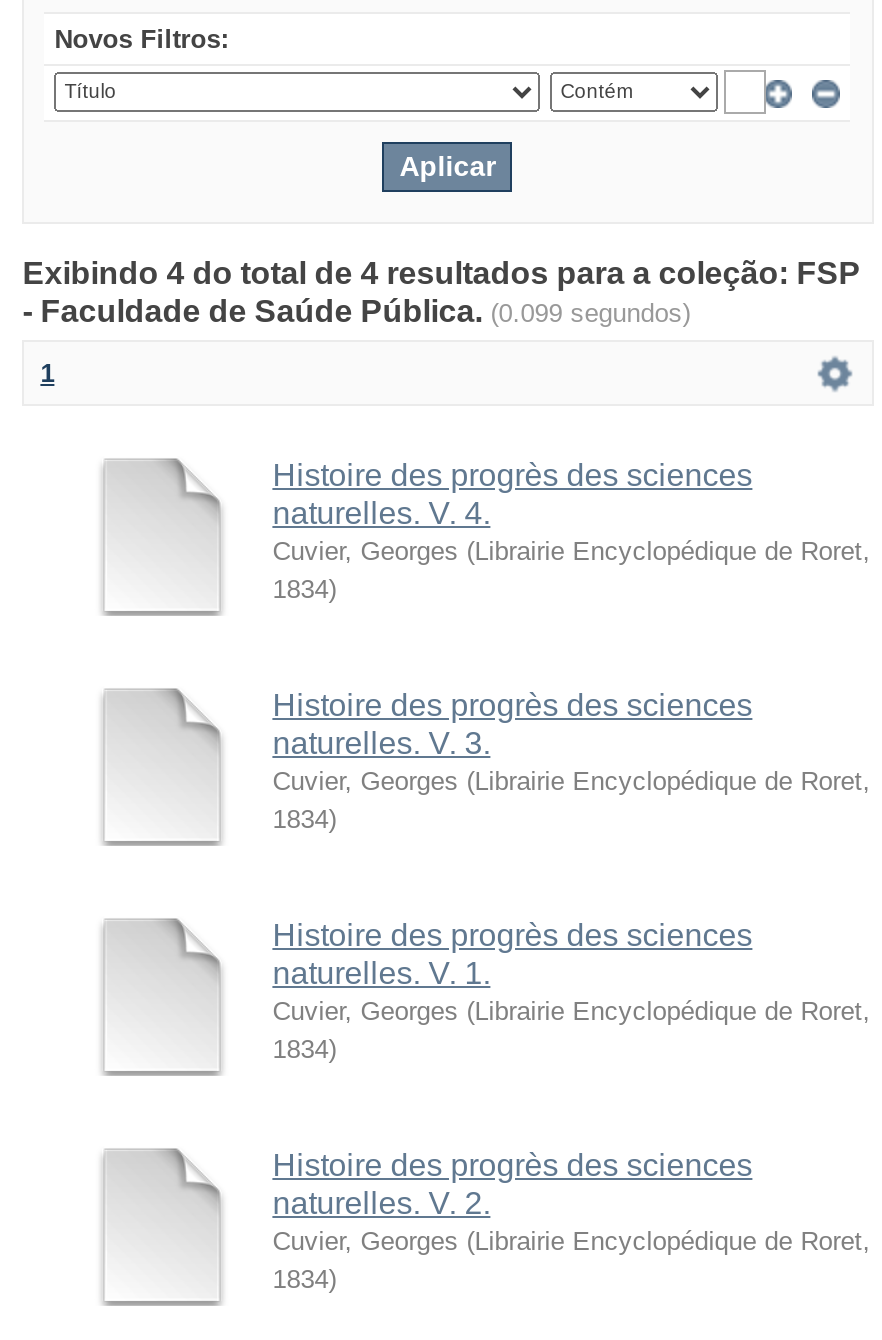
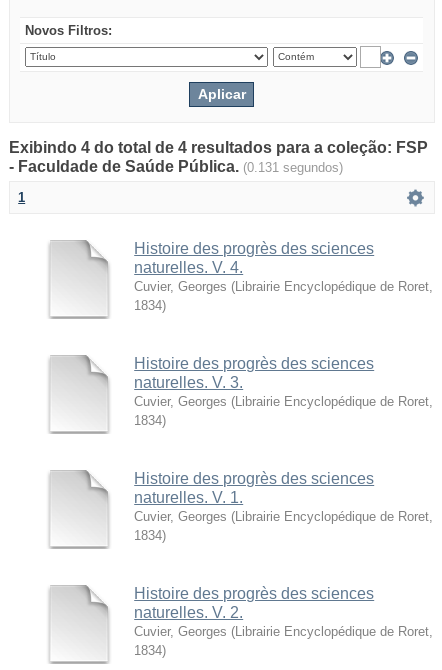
[22,294,690,328] - Faculdade de Saúde Pública. (0.099 segundos) -> [9,158,343,175] - Faculdade de Saúde Pública. (0.131 segundos)

